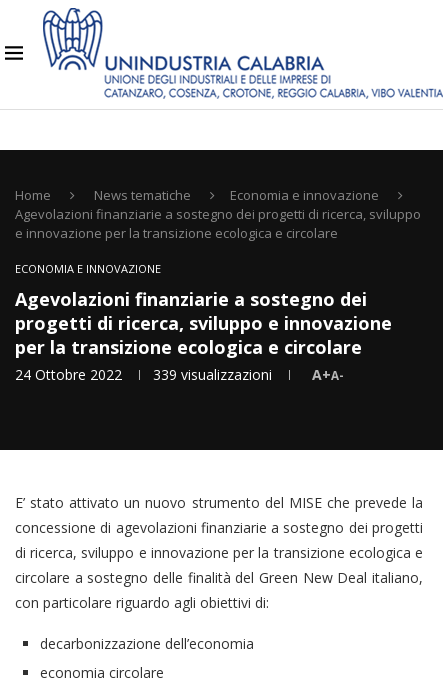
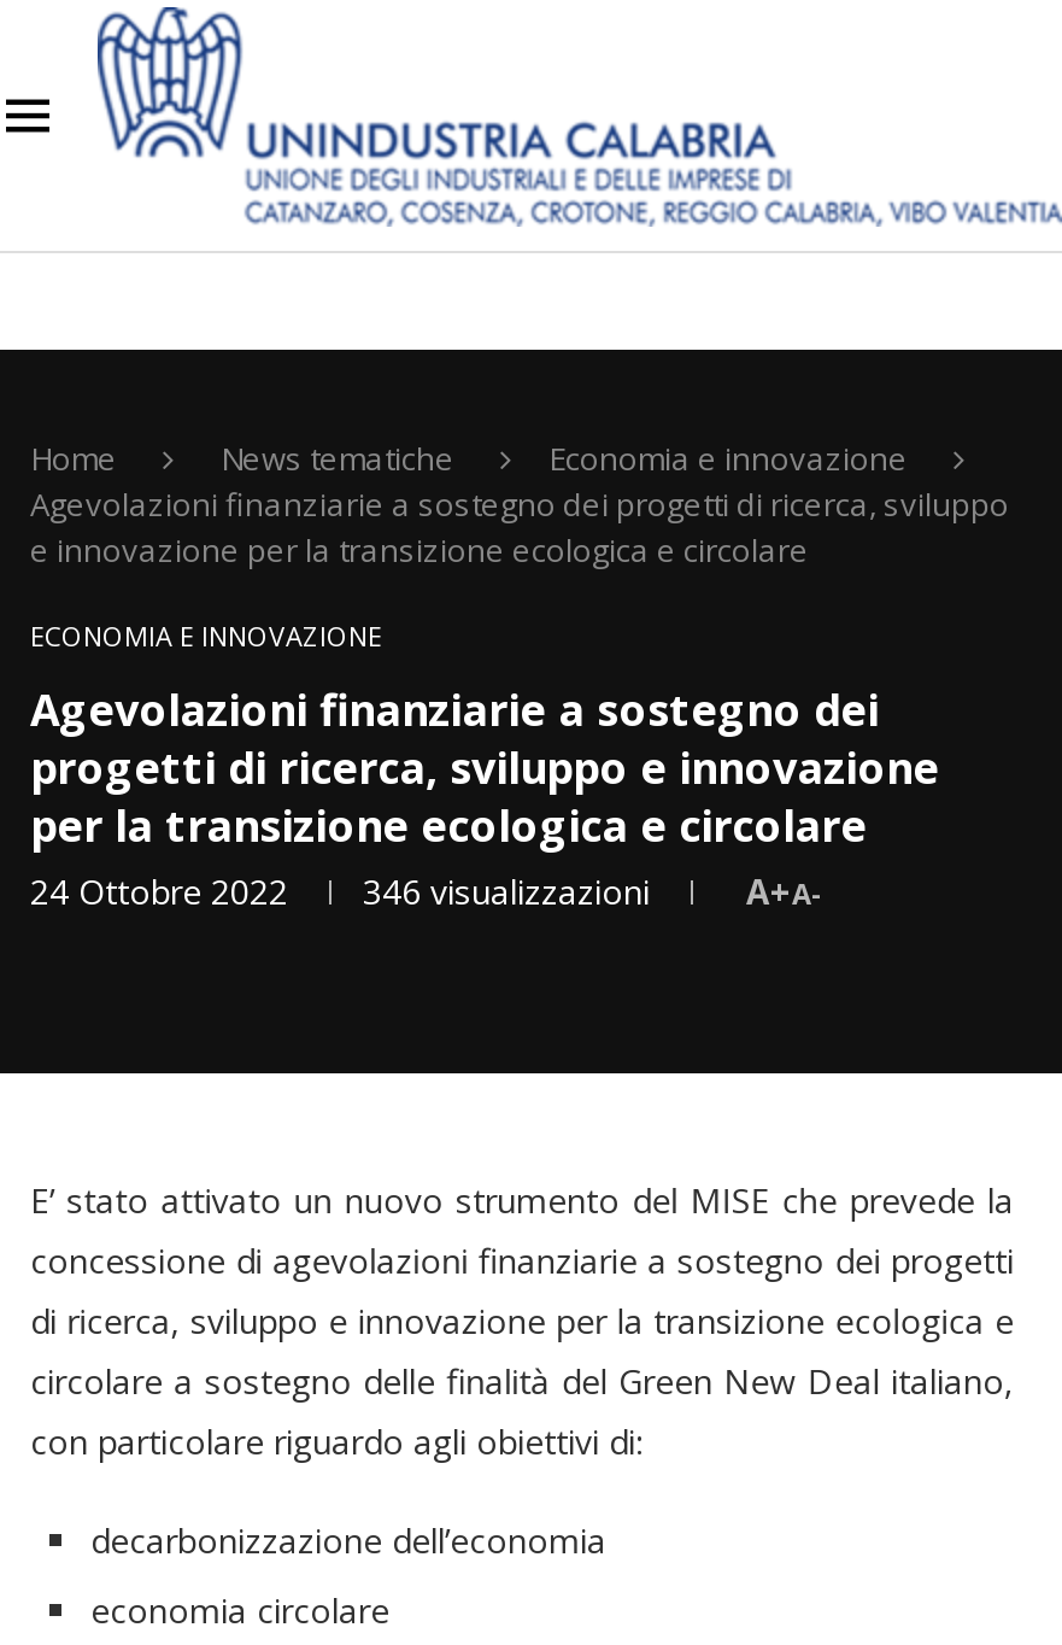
[153,365,272,384] 339 visualizzazioni -> [363,868,650,914] 346 visualizzazioni

